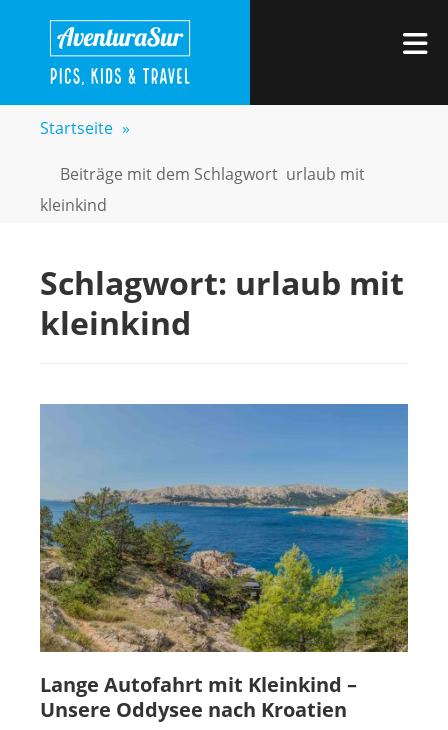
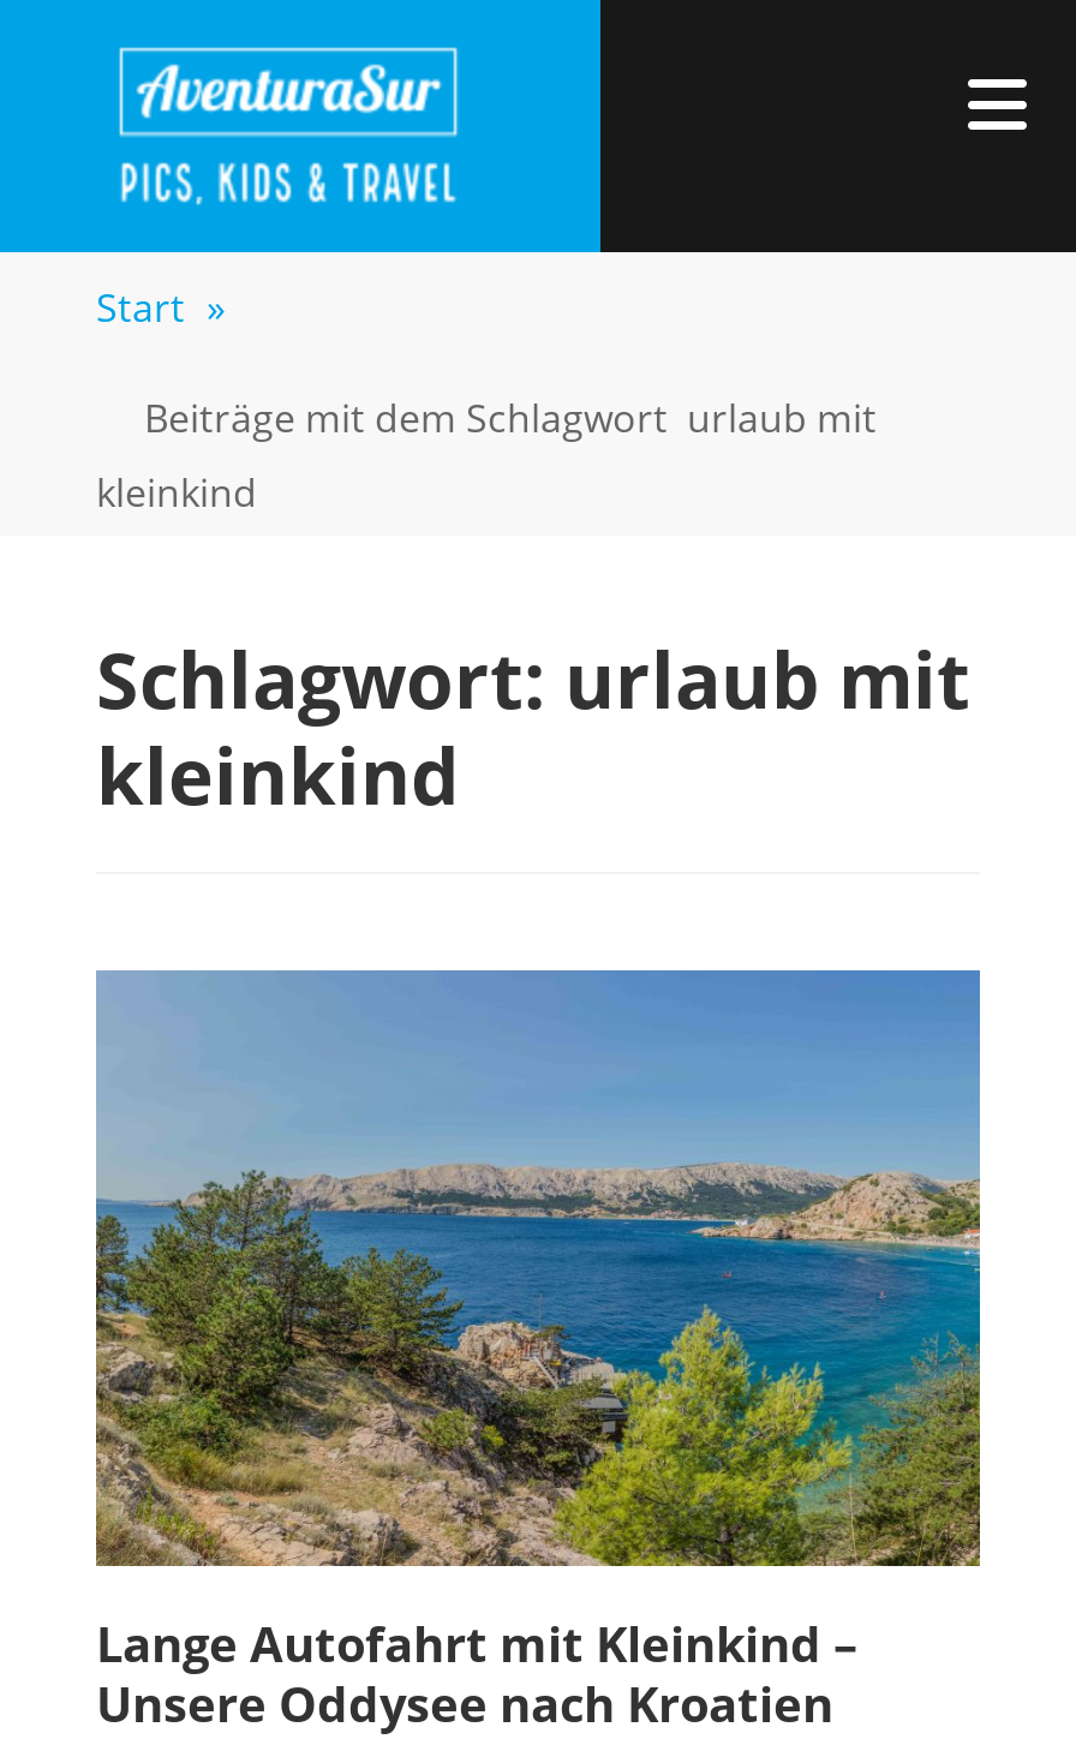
[40,117,130,139] Startseite » -> [96,281,226,334] Start »

